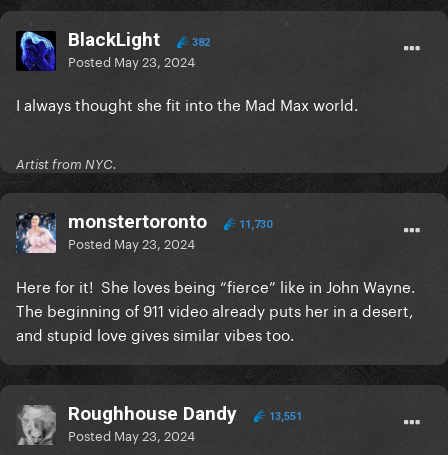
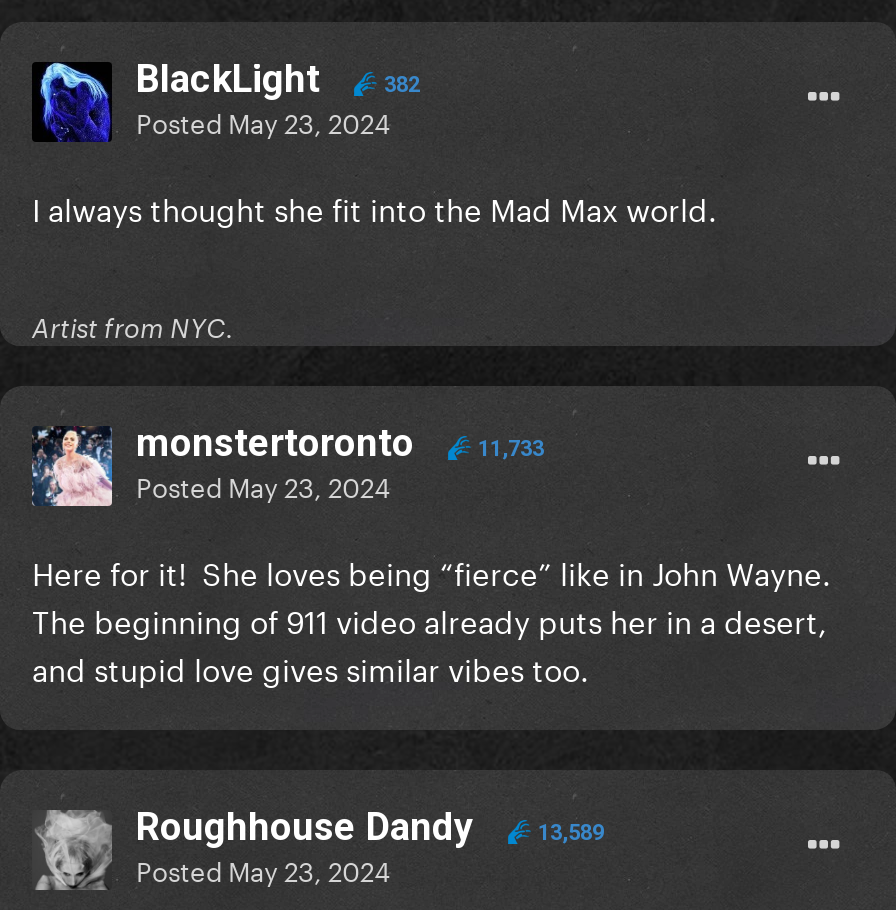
[236,218,272,231] 11,730 -> [472,437,544,463] 11,733
[266,410,302,423] 13,551 -> [532,821,604,847] 13,589

